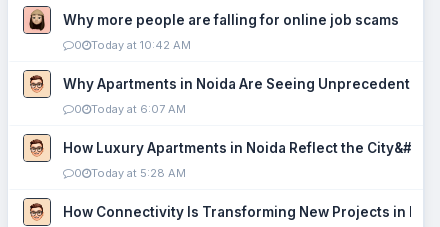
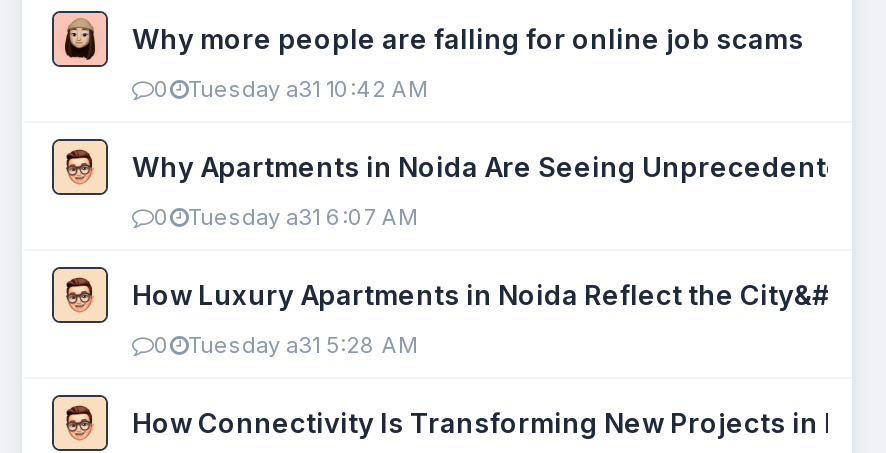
[74,38,191,52] 0 Today at 10:42 AM -> [154,75,428,103] 0 Tuesday a31 10:42 AM
[74,102,186,116] 0 Today at 6:07 AM -> [154,203,418,231] 0 Tuesday a31 6:07 AM
[74,166,186,180] 0 Today at 5:28 AM -> [154,331,418,359] 0 Tuesday a31 5:28 AM

